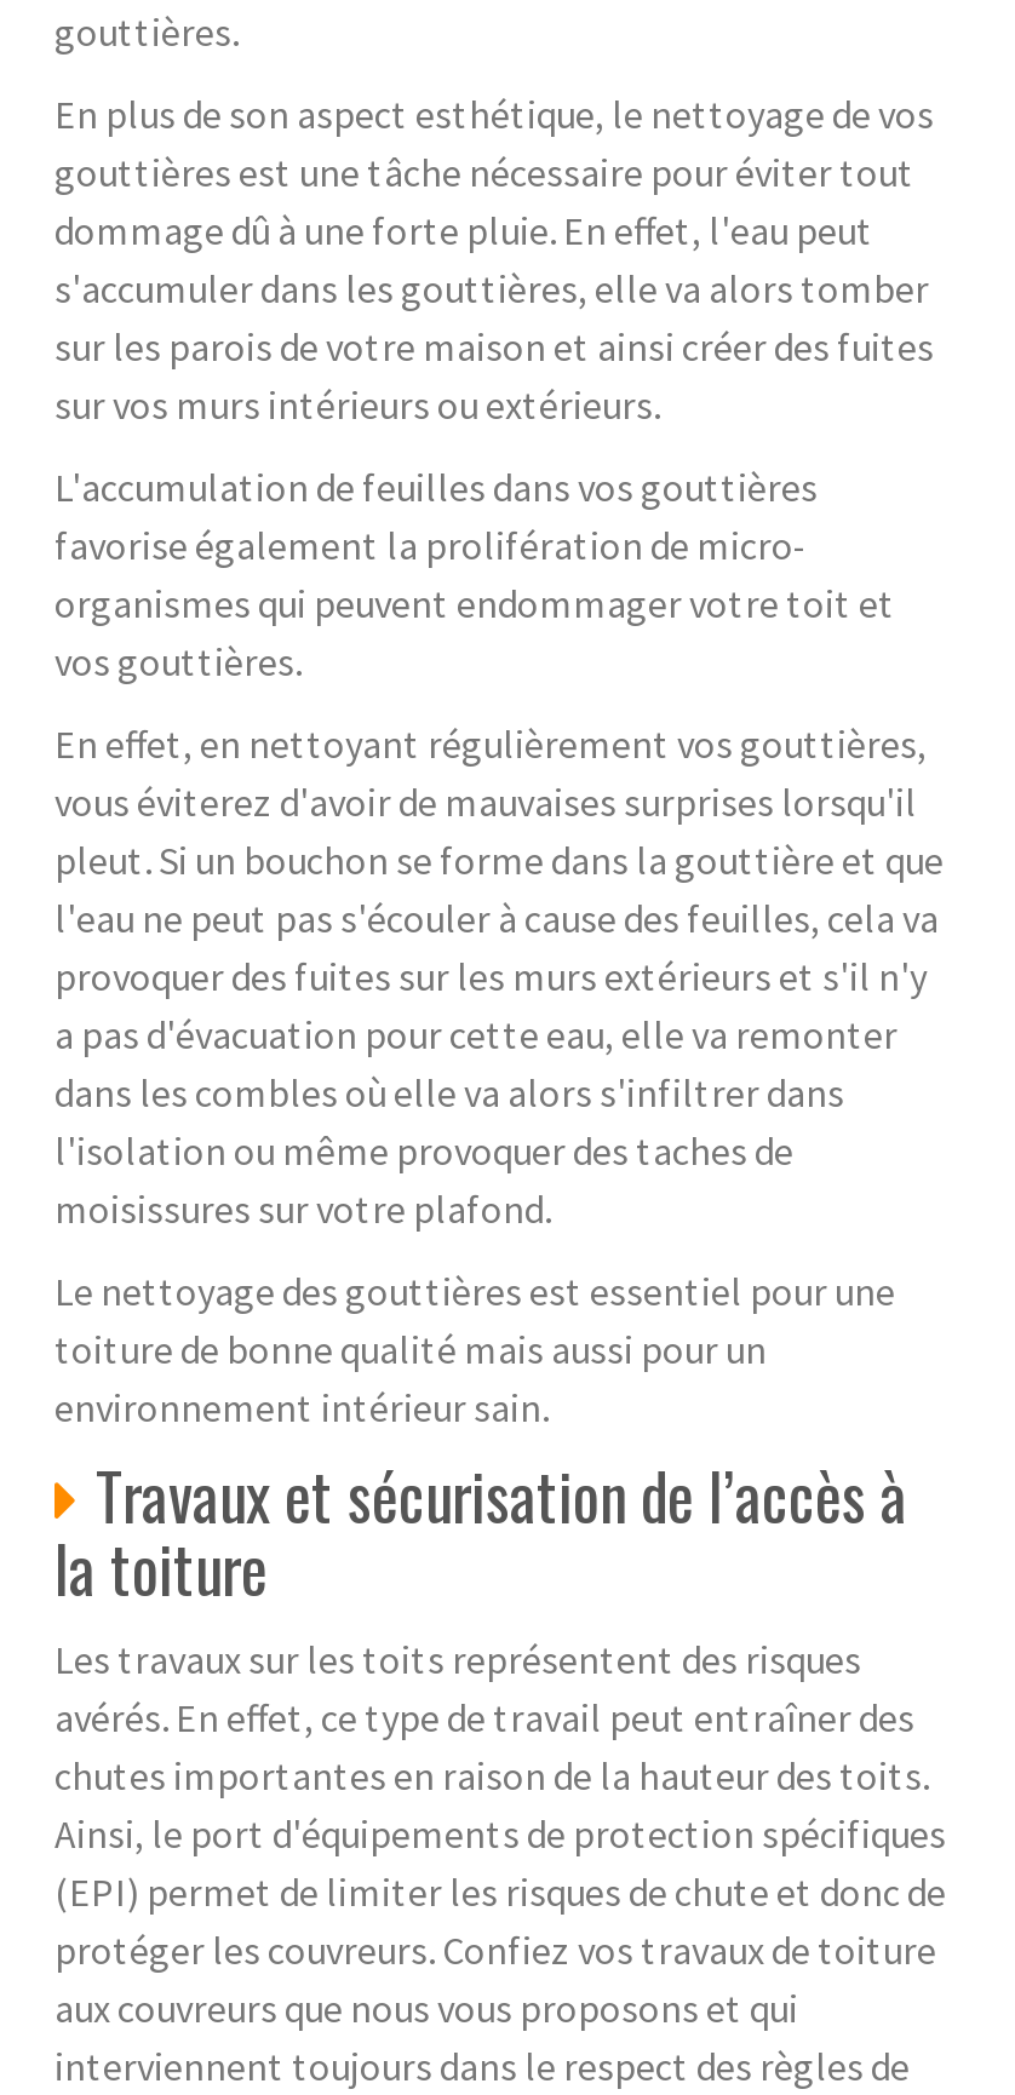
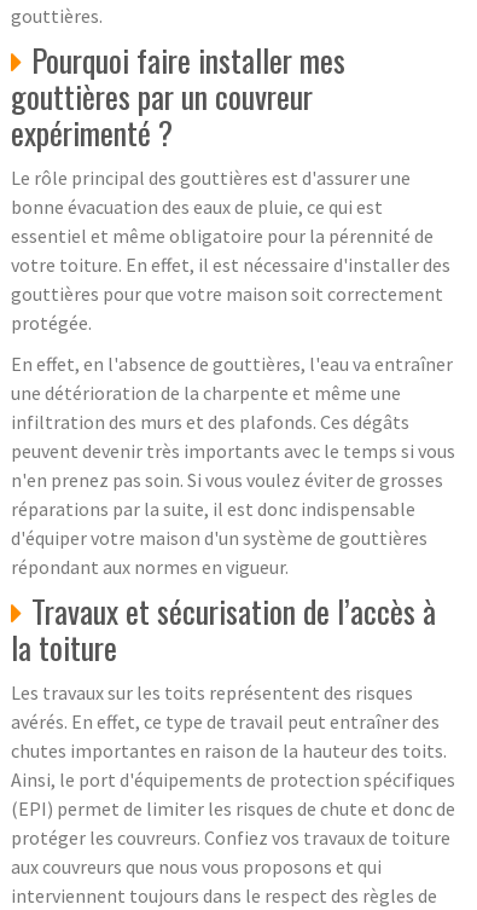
[55,89,944,1431] En plus de son aspect esthétique, le nettoyage de vos | gouttières est une tâche nécessaire pour éviter tout | dommage dû à une forte pluie. En effet, l'eau peut | s'accumuler dans les gouttières, elle va alors tomber | sur les parois de votre maison et ainsi créer des fuites | sur vos murs intérieurs ou extérieurs. | L'accumulation de feuilles dans vos gouttières | favorise également la prolifération de micro- | organismes qui peuvent endommager votre toit et | vos gouttières. | En effet, en nettoyant régulièrement vos gouttières, | vous éviterez d'avoir de mauvaises surprises lorsqu'il | pleut. Si un bouchon se forme dans la gouttière et que | l'eau ne peut pas s'écouler à cause des feuilles, cela va | provoquer des fuites sur les murs extérieurs et s'il n'y | a pas d'évacuation pour cette eau, elle va remonter | dans les combles où elle va alors s'infiltrer dans | l'isolation ou même provoquer des taches de | moisissures sur votre plafond. | Le nettoyage des gouttières est essentiel pour une | toiture de bonne qualité mais aussi pour un | environnement intérieur sain. -> [11,36,455,579] Pourquoi faire installer mes | gouttières par un couvreur | expérimenté ? | Le rôle principal des gouttières est d'assurer une | bonne évacuation des eaux de pluie, ce qui est | essentiel et même obligatoire pour la pérennité de | votre toiture. En effet, il est nécessaire d'installer des | gouttières pour que votre maison soit correctement | protégée. | En effet, en l'absence de gouttières, l'eau va entraîner | une détérioration de la charpente et même une | infiltration des murs et des plafonds. Ces dégâts | peuvent devenir très importants avec le temps si vous | n'en prenez pas soin. Si vous voulez éviter de grosses | réparations par la suite, il est donc indispensable | d'équiper votre maison d'un système de gouttières | répondant aux normes en vigueur.

